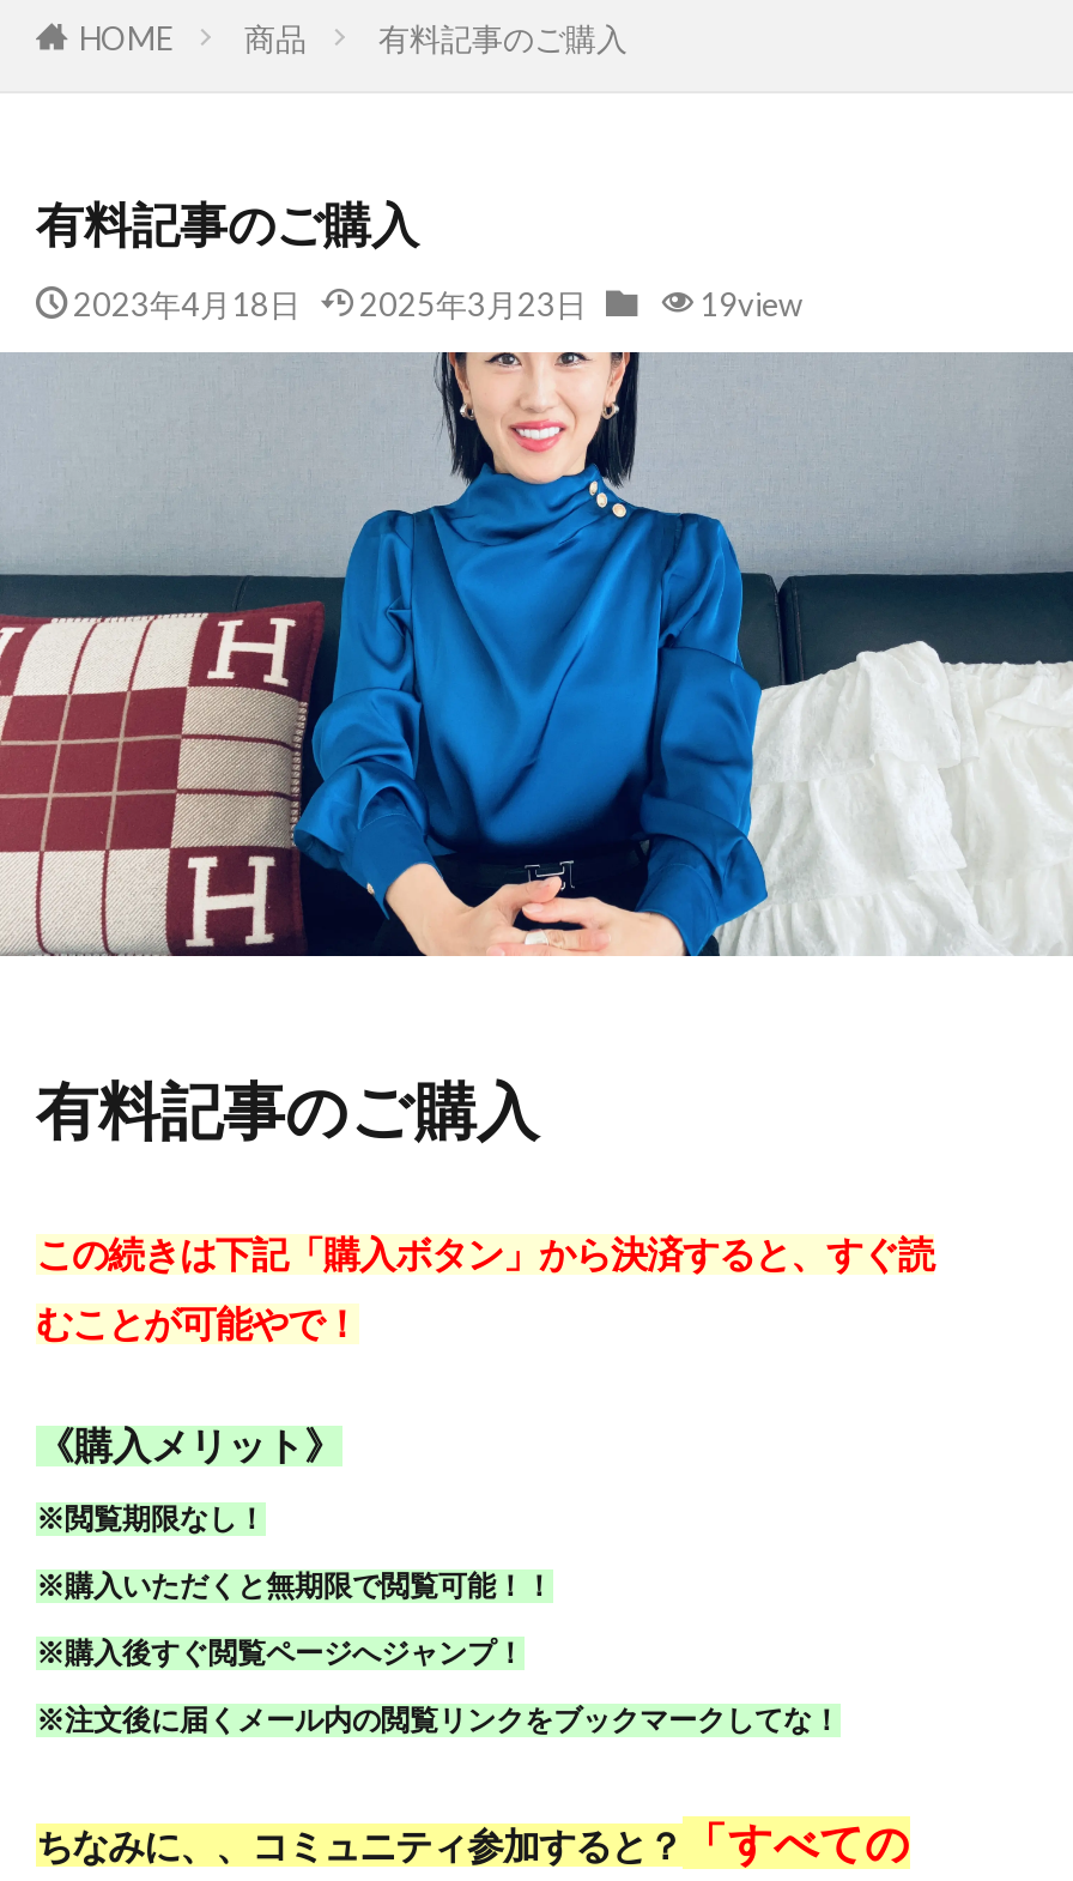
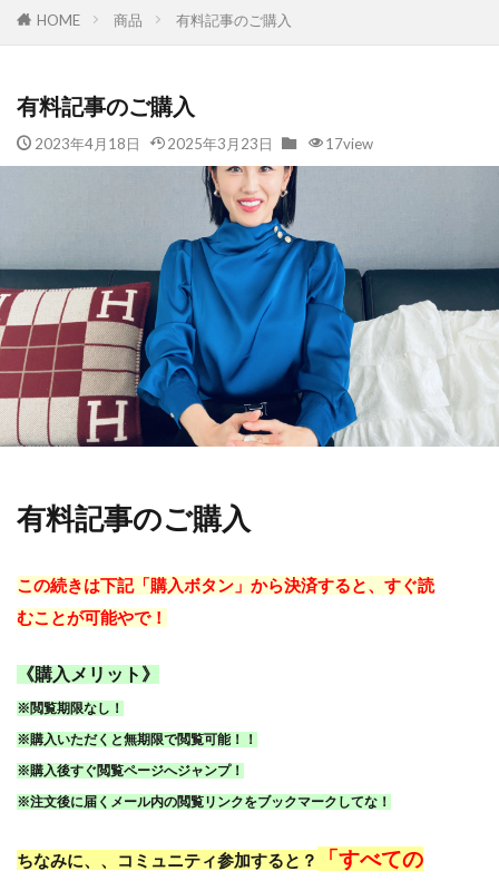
[699,285,802,323] 19view -> [325,135,373,153] 17view

